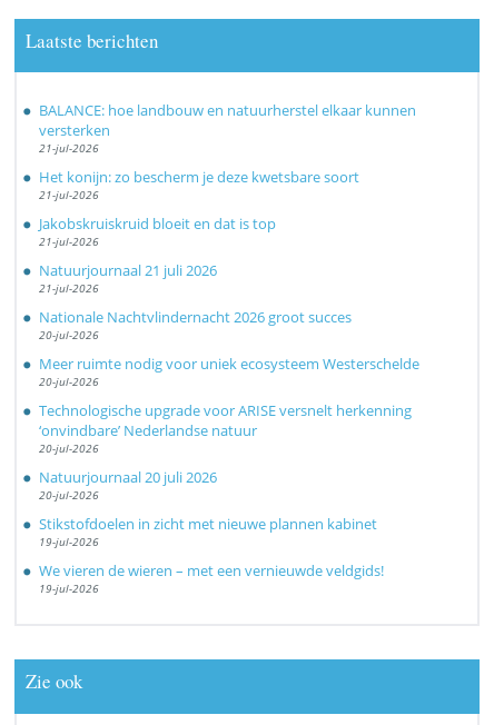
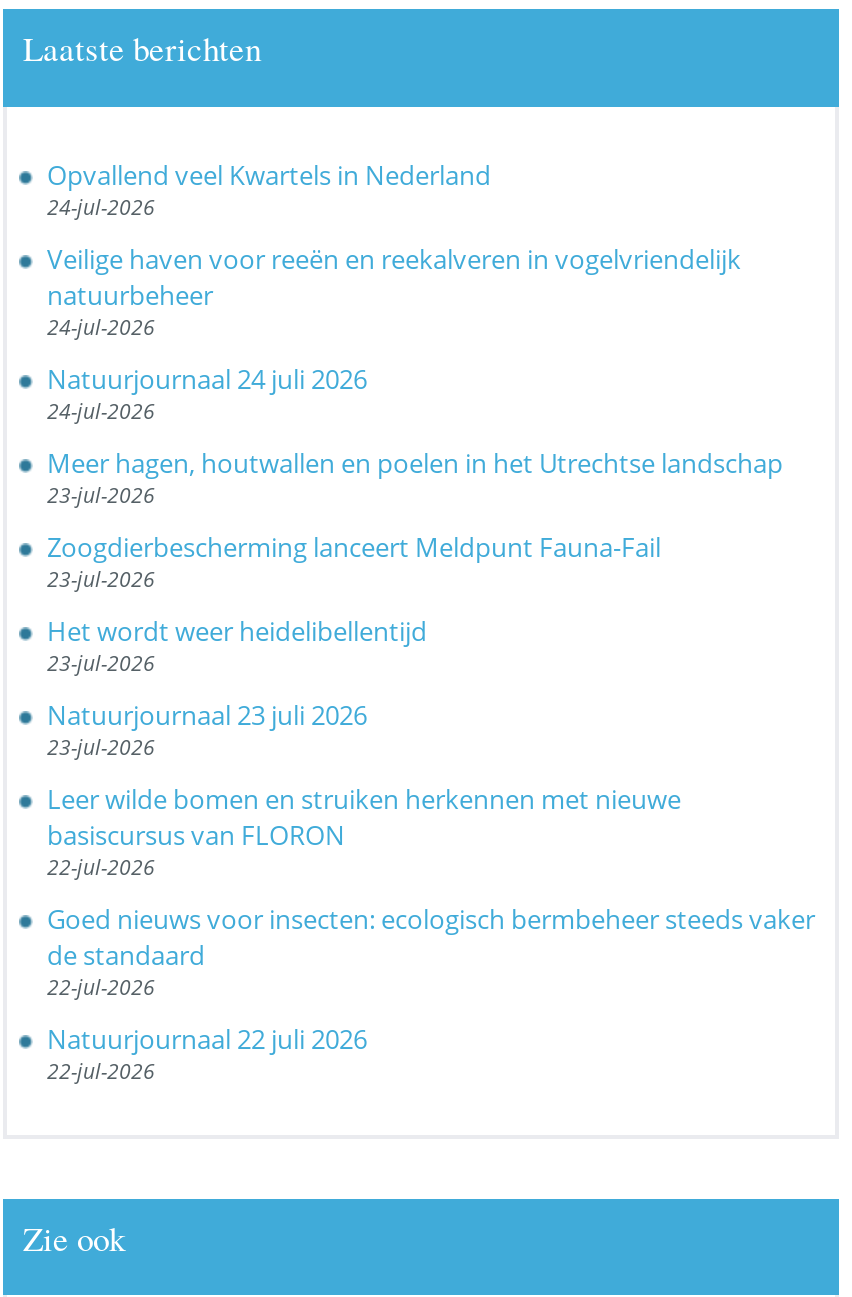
[39,100,416,156] BALANCE: hoe landbouw en natuurherstel elkaar kunnen | versterken | 21-jul-2026 -> [47,156,491,220] Opvallend veel Kwartels in Nederland | 24-jul-2026
[39,167,359,202] Het konijn: zo bescherm je deze kwetsbare soort | 21-jul-2026 -> [47,240,741,340] Veilige haven voor reeën en reekalveren in vogelvriendelijk | natuurbeheer | 24-jul-2026
[39,214,276,249] Jakobskruiskruid bloeit en dat is top | 21-jul-2026 -> [47,360,367,424] Natuurjournaal 24 juli 2026 | 24-jul-2026
[39,260,217,296] Natuurjournaal 21 juli 2026 | 21-jul-2026 -> [47,444,783,508] Meer hagen, houtwallen en poelen in het Utrechtse landschap | 23-jul-2026
[39,307,352,343] Nationale Nachtvlindernacht 2026 groot succes | 20-jul-2026 -> [47,528,661,592] Zoogdierbescherming lanceert Meldpunt Fauna-Fail | 23-jul-2026
[39,354,419,389] Meer ruimte nodig voor uniek ecosysteem Westerschelde | 20-jul-2026 -> [47,612,427,676] Het wordt weer heidelibellentijd | 23-jul-2026
[39,400,412,456] Technologische upgrade voor ARISE versnelt herkenning | ‘onvindbare’ Nederlandse natuur | 20-jul-2026 -> [47,696,367,760] Natuurjournaal 23 juli 2026 | 23-jul-2026
[39,467,217,503] Natuurjournaal 20 juli 2026 | 20-jul-2026 -> [47,780,681,880] Leer wilde bomen en struiken herkennen met nieuwe | basiscursus van FLORON | 22-jul-2026
[39,514,377,549] Stikstofdoelen in zicht met nieuwe plannen kabinet | 19-jul-2026 -> [47,900,815,1000] Goed nieuws voor insecten: ecologisch bermbeheer steeds vaker | de standaard | 22-jul-2026
[39,561,384,596] We vieren de wieren – met een vernieuwde veldgids! | 19-jul-2026 -> [47,1020,367,1084] Natuurjournaal 22 juli 2026 | 22-jul-2026

